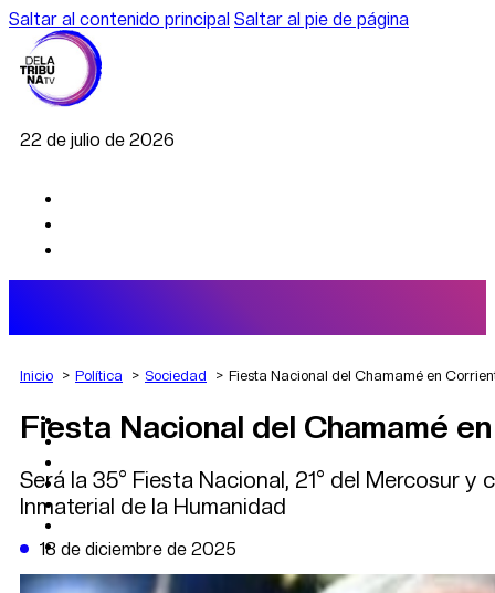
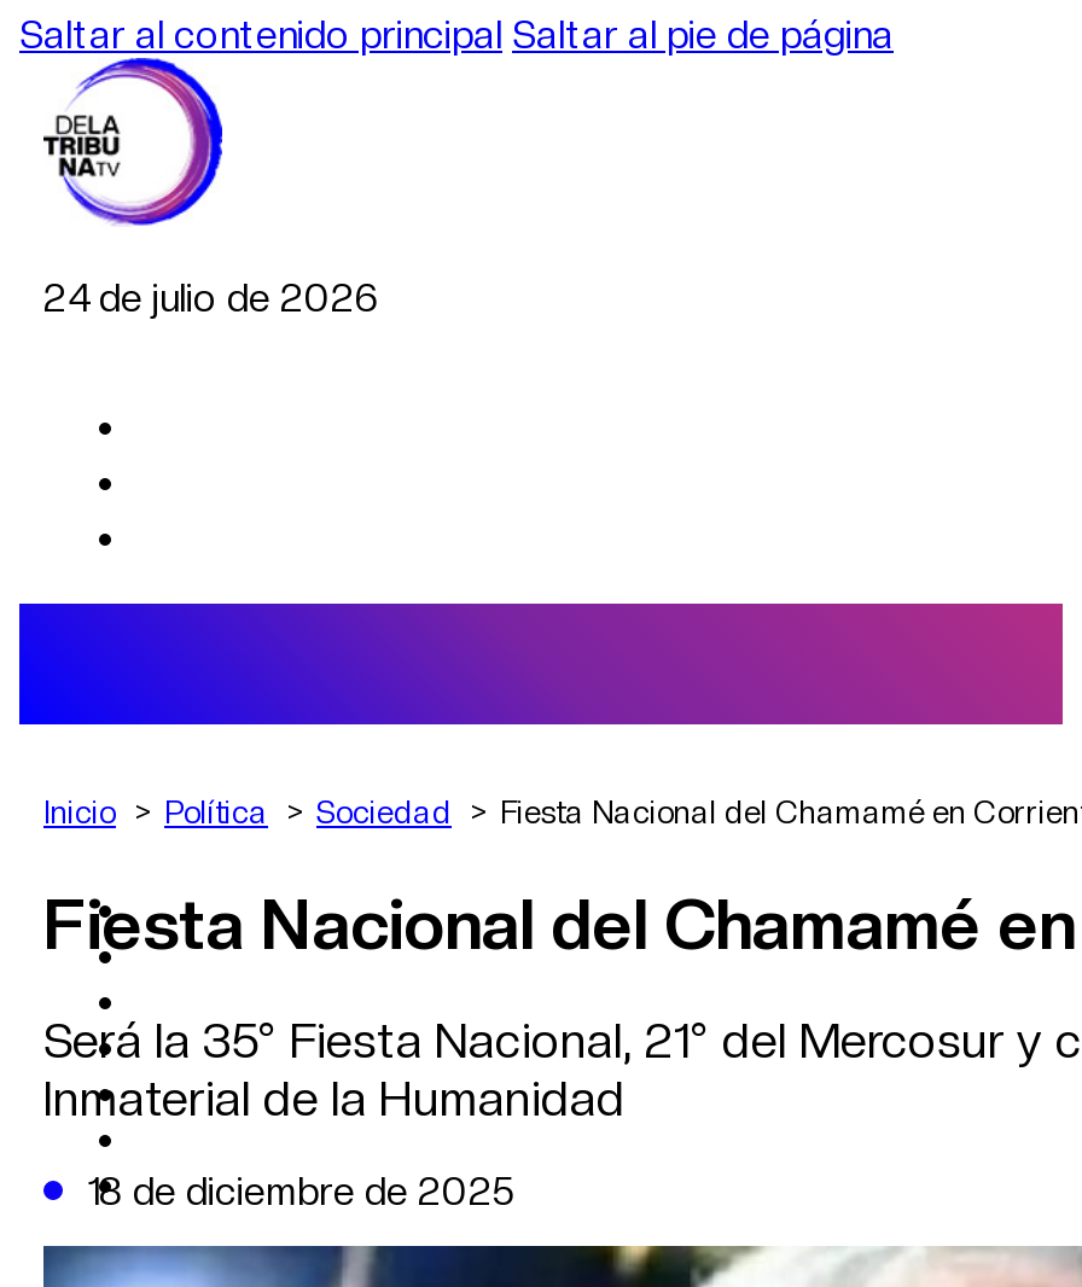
[20,129,175,150] 22 de julio de 2026 -> [43,275,379,321] 24 de julio de 2026

